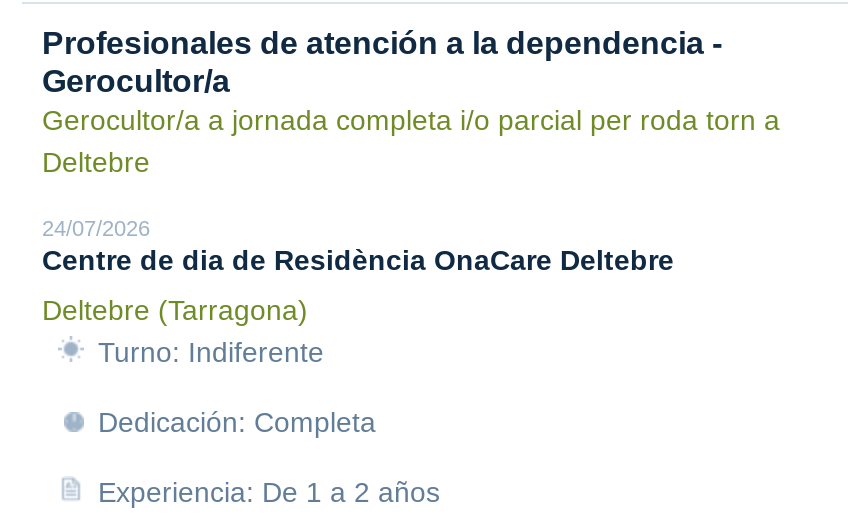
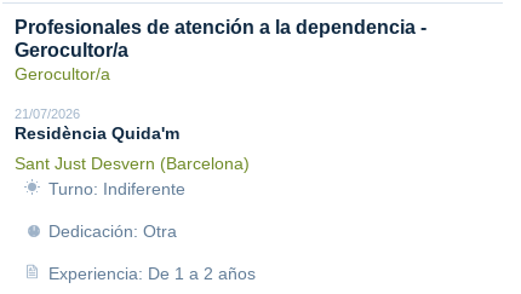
[42,104,780,178] Gerocultor/a a jornada completa i/o parcial per roda torn a | Deltebre -> [15,64,110,83] Gerocultor/a
[42,216,674,276] 24/07/2026 | Centre de dia de Residència OnaCare Deltebre -> [15,106,179,143] 21/07/2026 | Residència Quida'm
[42,294,308,326] Deltebre (Tarragona) -> [15,154,250,173] Sant Just Desvern (Barcelona)
[98,406,376,438] Dedicación: Completa -> [48,221,177,241] Dedicación: Otra

